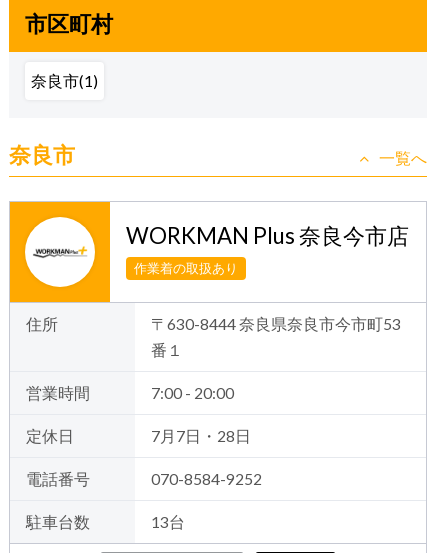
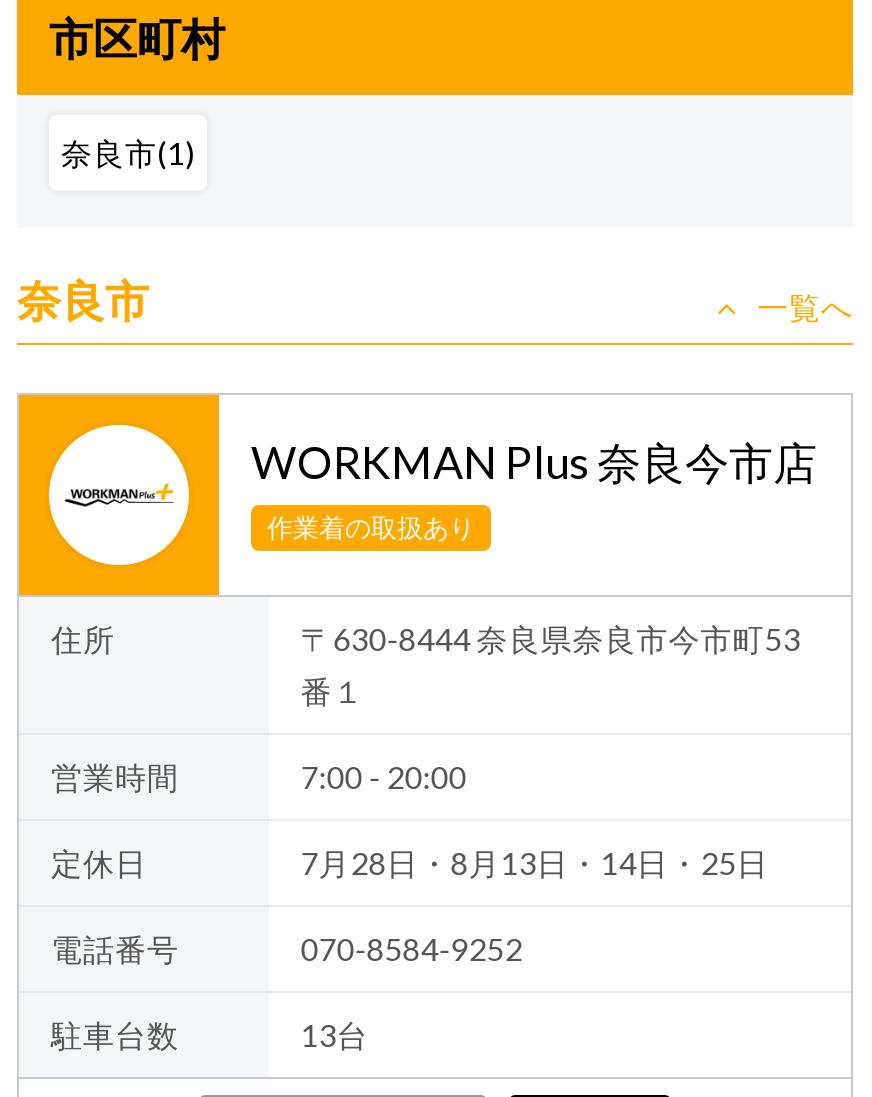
[151,427,251,445] 7月7日・28日 -> [301,846,769,882] 7月28日・8月13日・14日・25日

